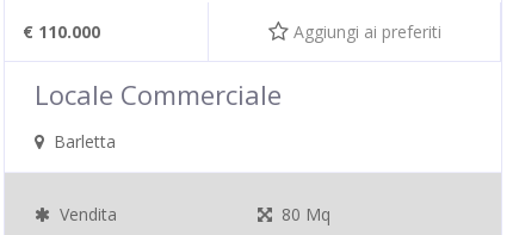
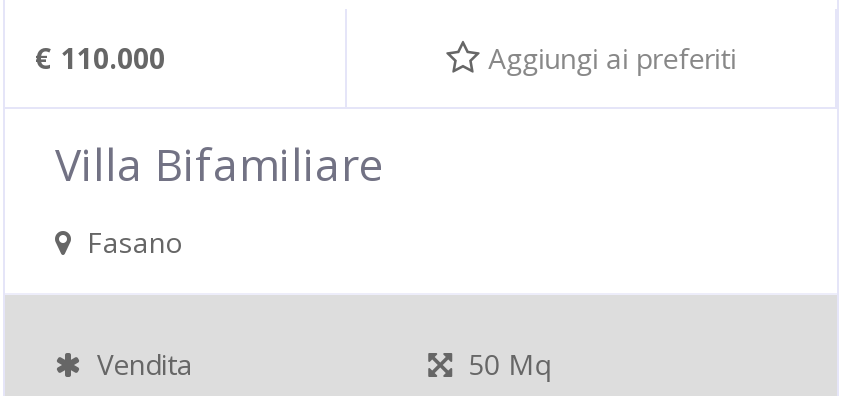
[35,77,282,112] Locale Commerciale -> [55,134,383,194] Villa Bifamiliare
[54,130,116,153] Barletta -> [87,224,183,262] Fasano
[281,203,330,226] 80 Mq -> [468,346,550,384] 50 Mq

